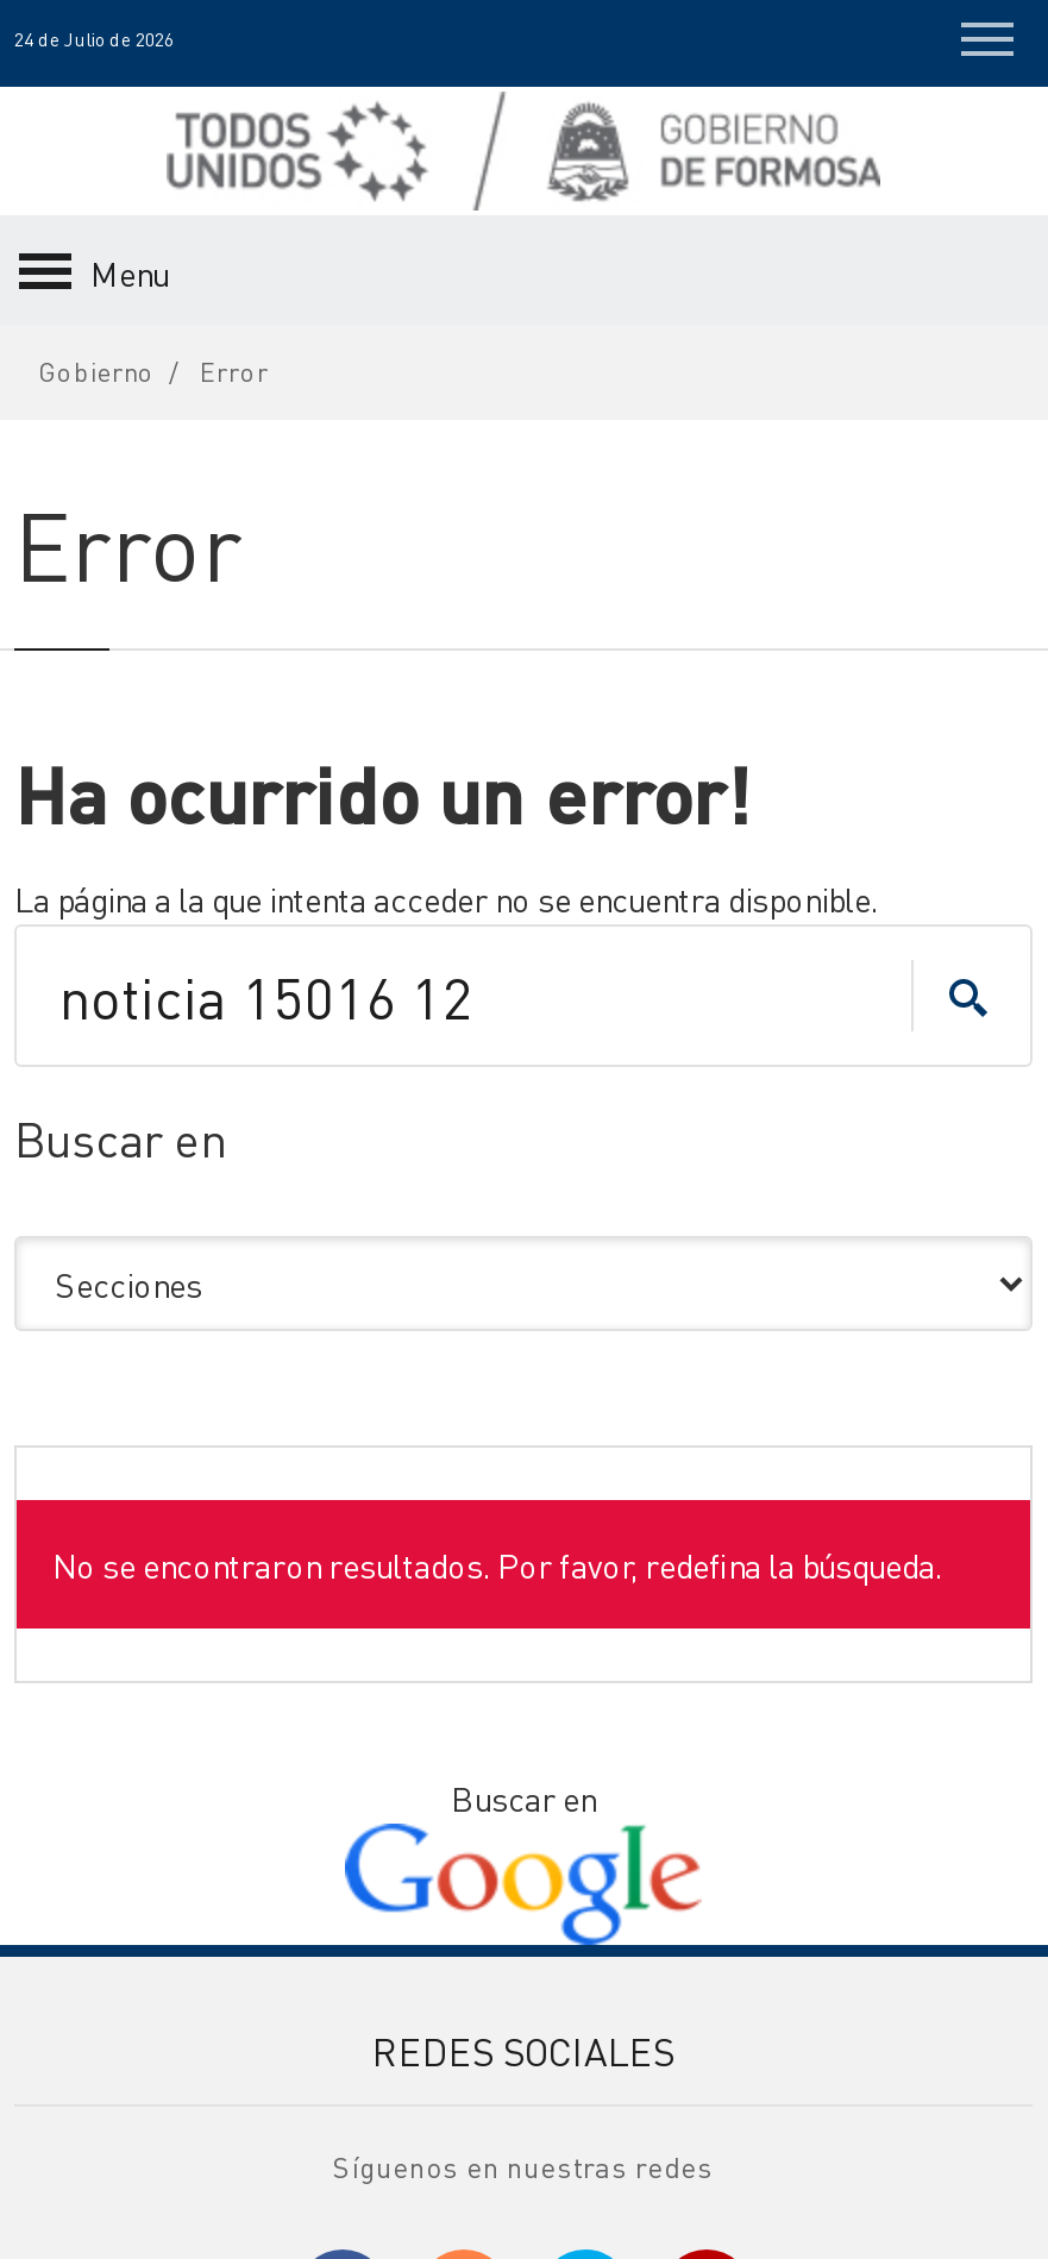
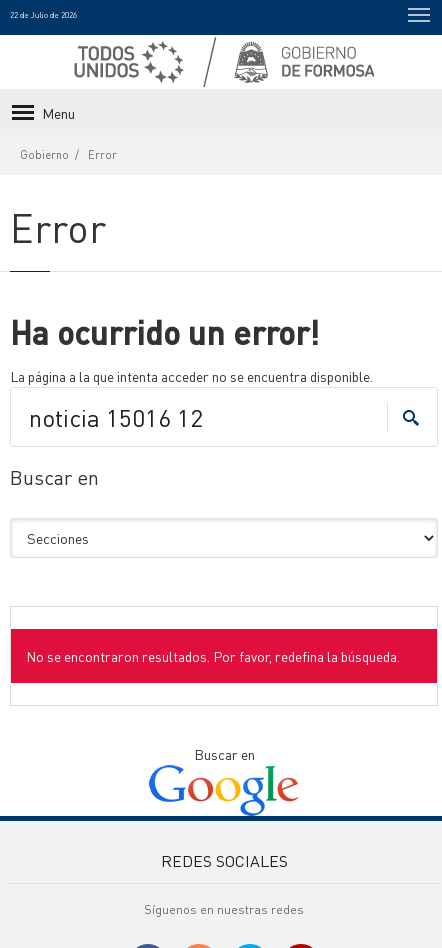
[14,27,174,51] 24 de Julio de 2026 -> [10,10,77,20] 22 de Julio de 2026

